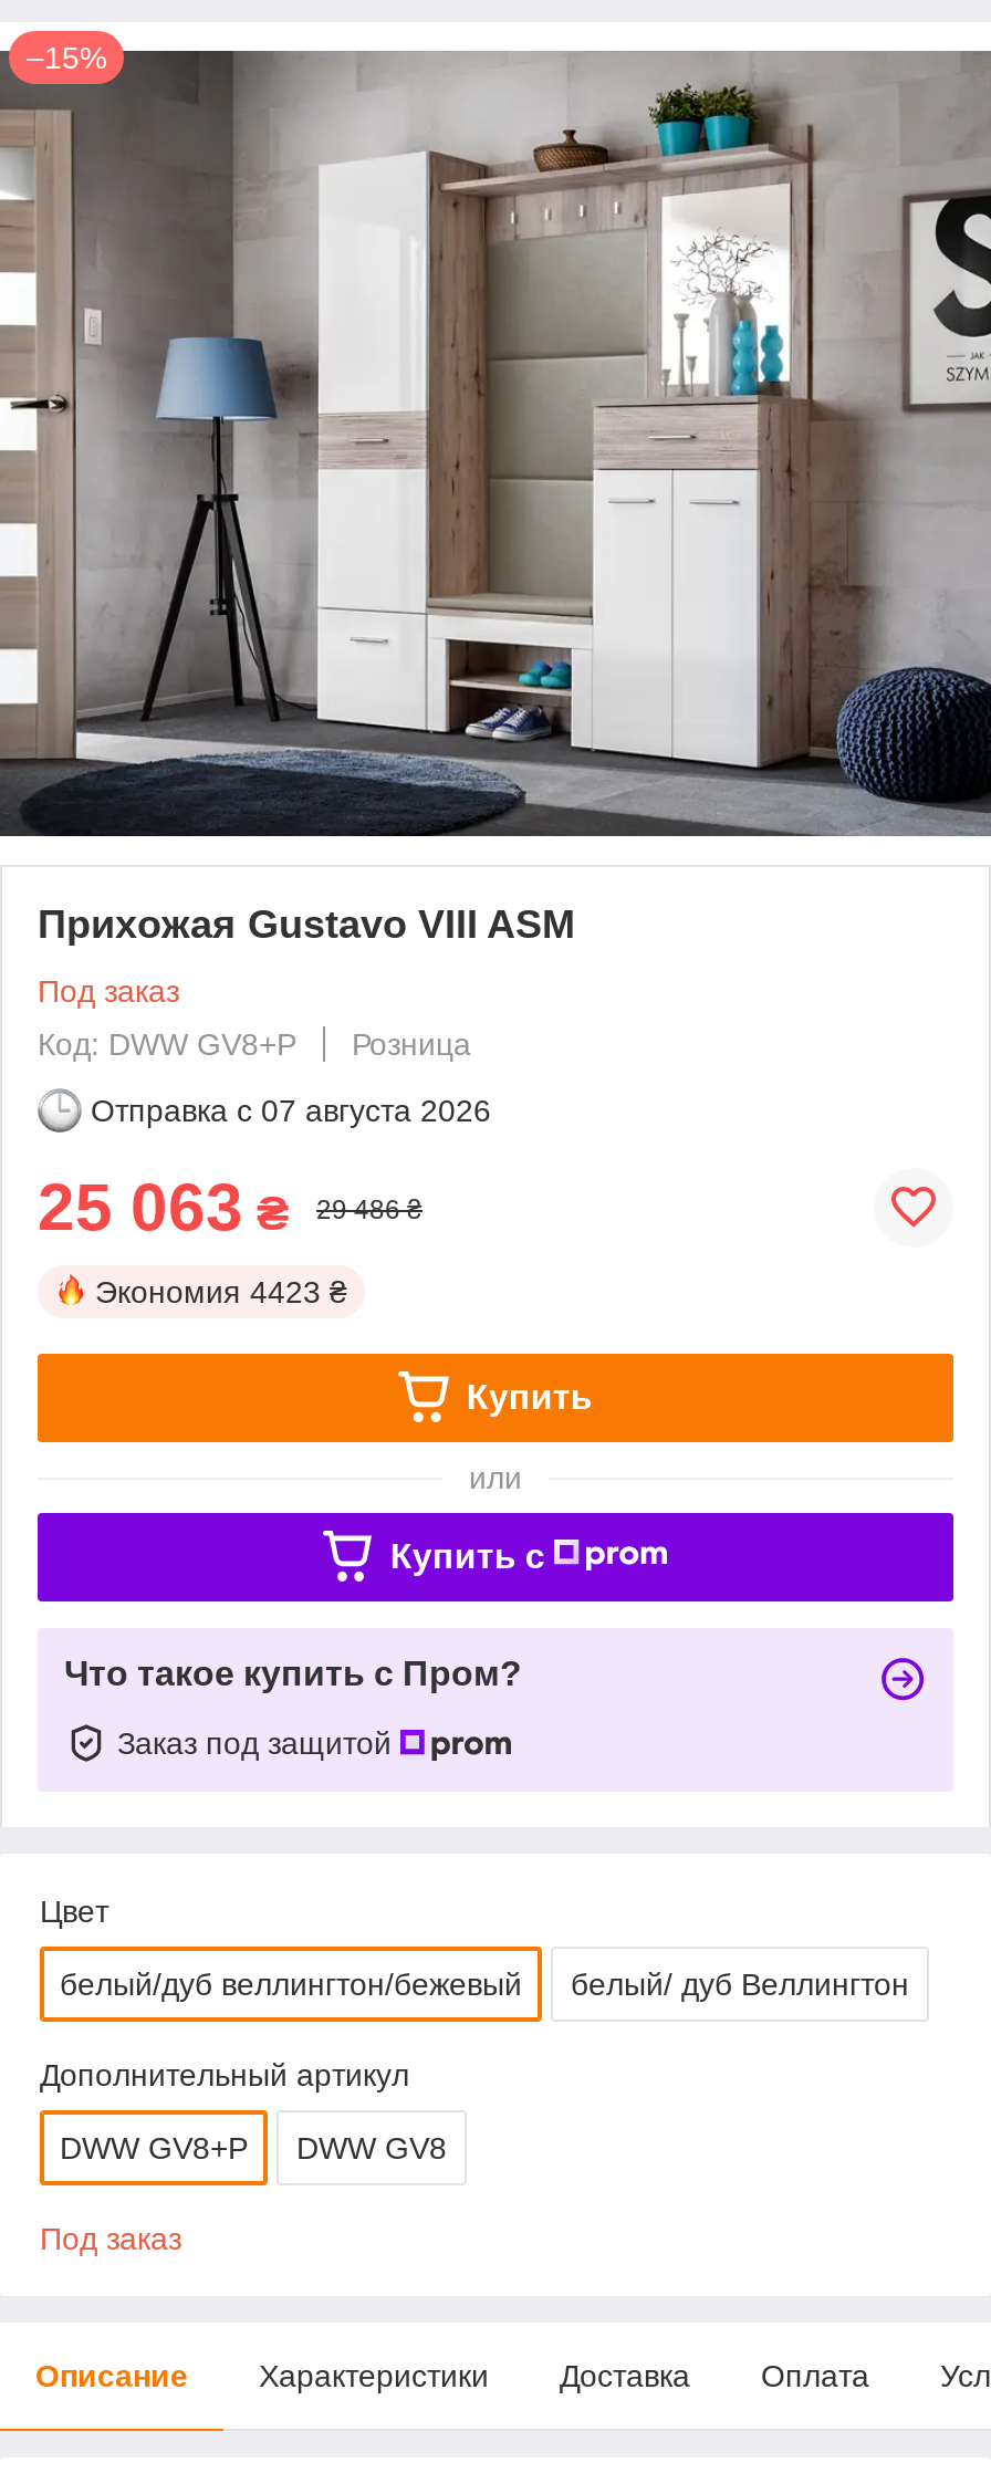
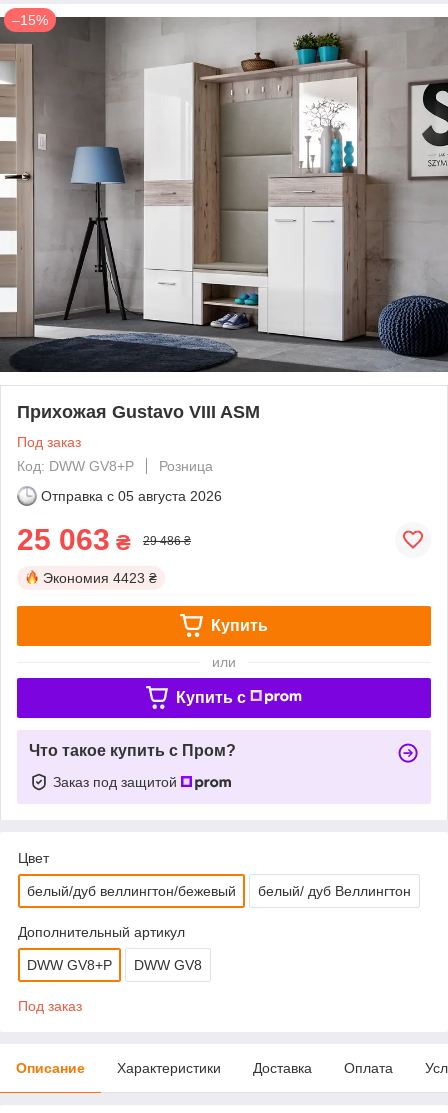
[91,1092,491,1128] Отправка с 07 августа 2026 -> [41,488,222,504] Отправка с 05 августа 2026

